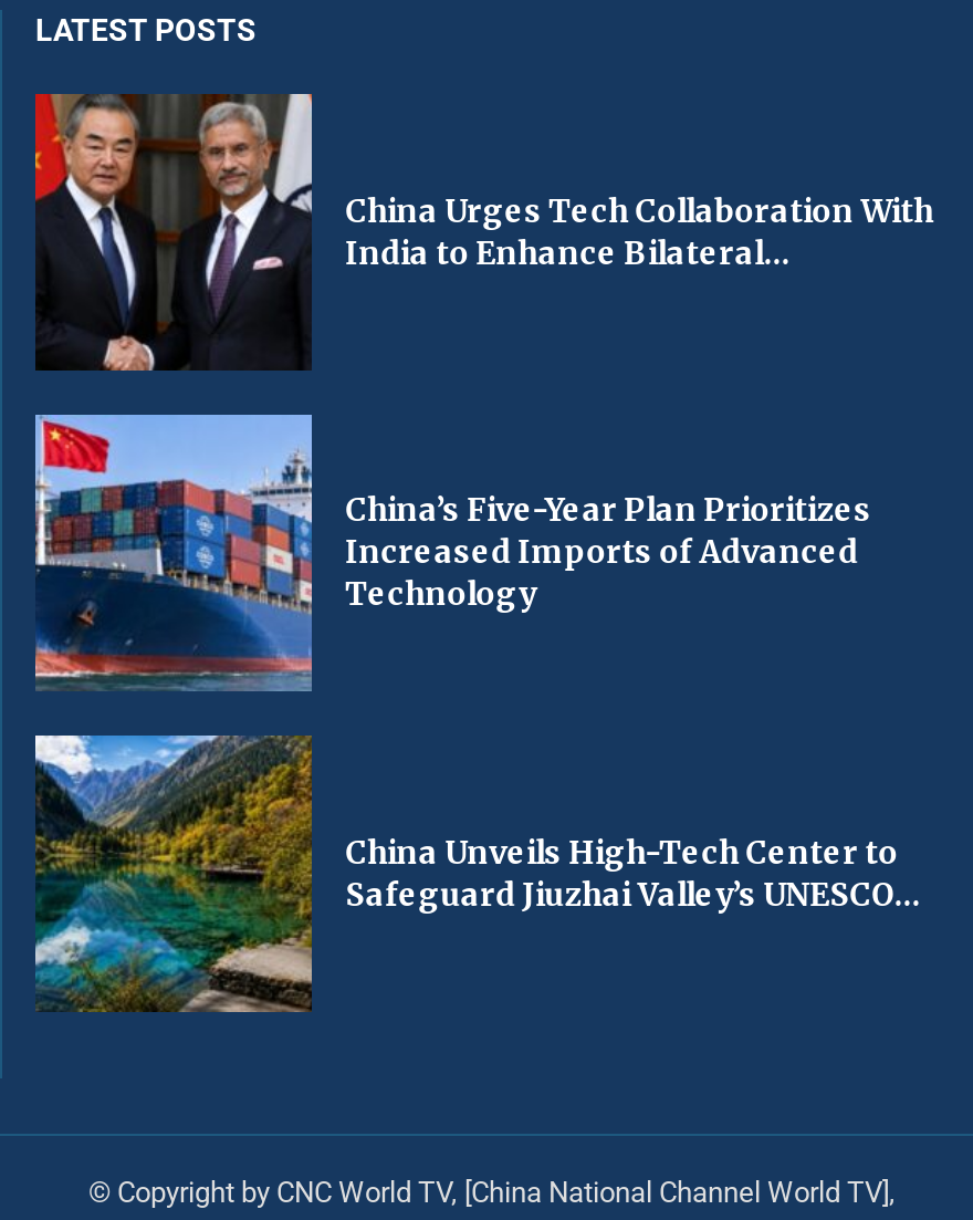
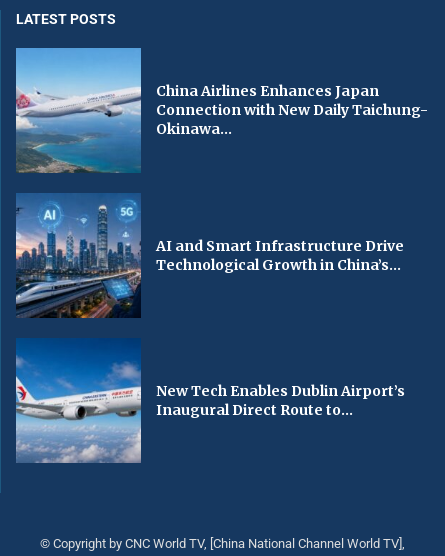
[33,92,933,373] [image] | China Urges Tech Collaboration With | India to Enhance Bilateral... -> [15,47,428,174] [image] | China Airlines Enhances Japan | Connection with New Daily Taichung- | Okinawa...
[33,413,871,694] [image] | China’s Five-Year Plan Prioritizes | Increased Imports of Advanced | Technology -> [15,193,404,319] [image] | AI and Smart Infrastructure Drive | Technological Growth in China’s...
[33,733,920,1014] [image] | China Unveils High-Tech Center to | Safeguard Jiuzhai Valley’s UNESCO... -> [15,338,405,464] [image] | New Tech Enables Dublin Airport’s | Inaugural Direct Route to...

